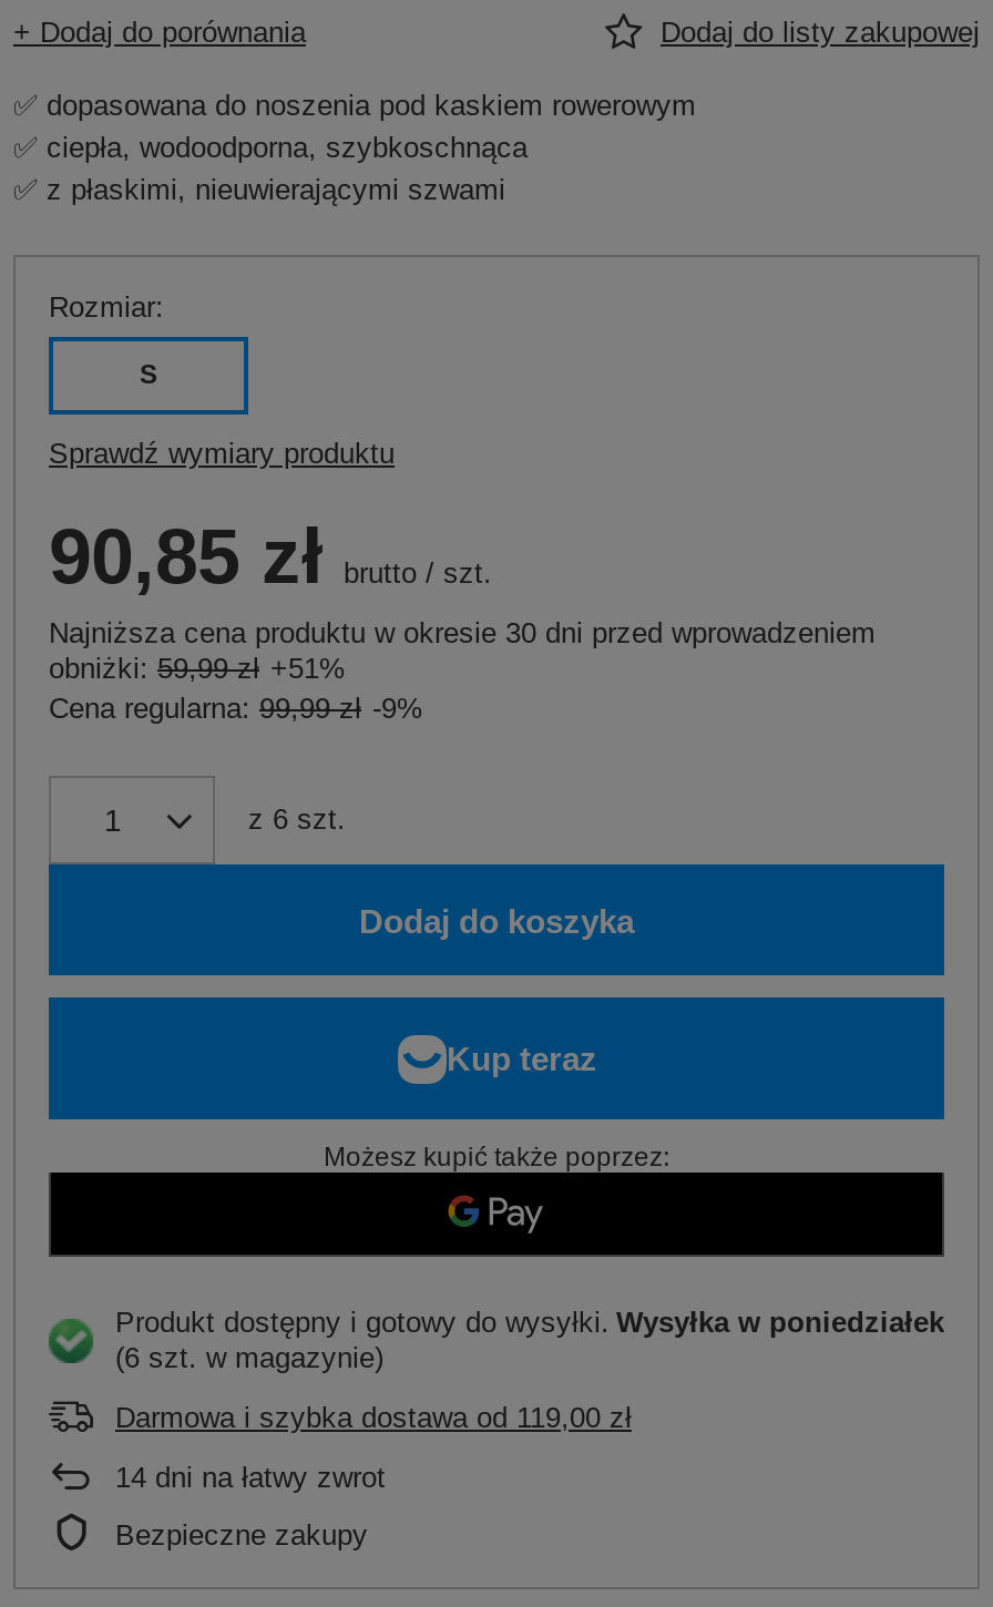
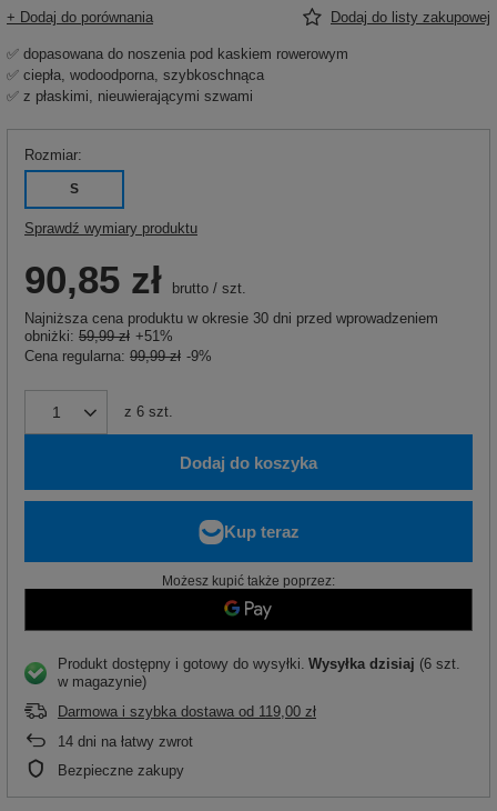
[115,1306,944,1374] Produkt dostępny i gotowy do wysyłki Wysyłka w poniedziałek | (6 szt. w magazynie) -> [58,655,460,690] Produkt dostępny i gotowy do wysyłki Wysyłka dzisiaj (6 szt. | w magazynie)

